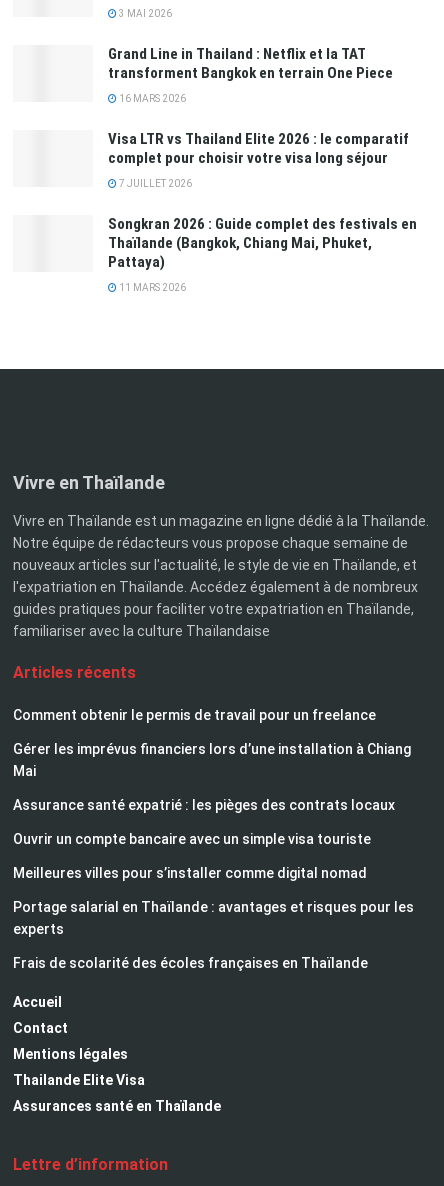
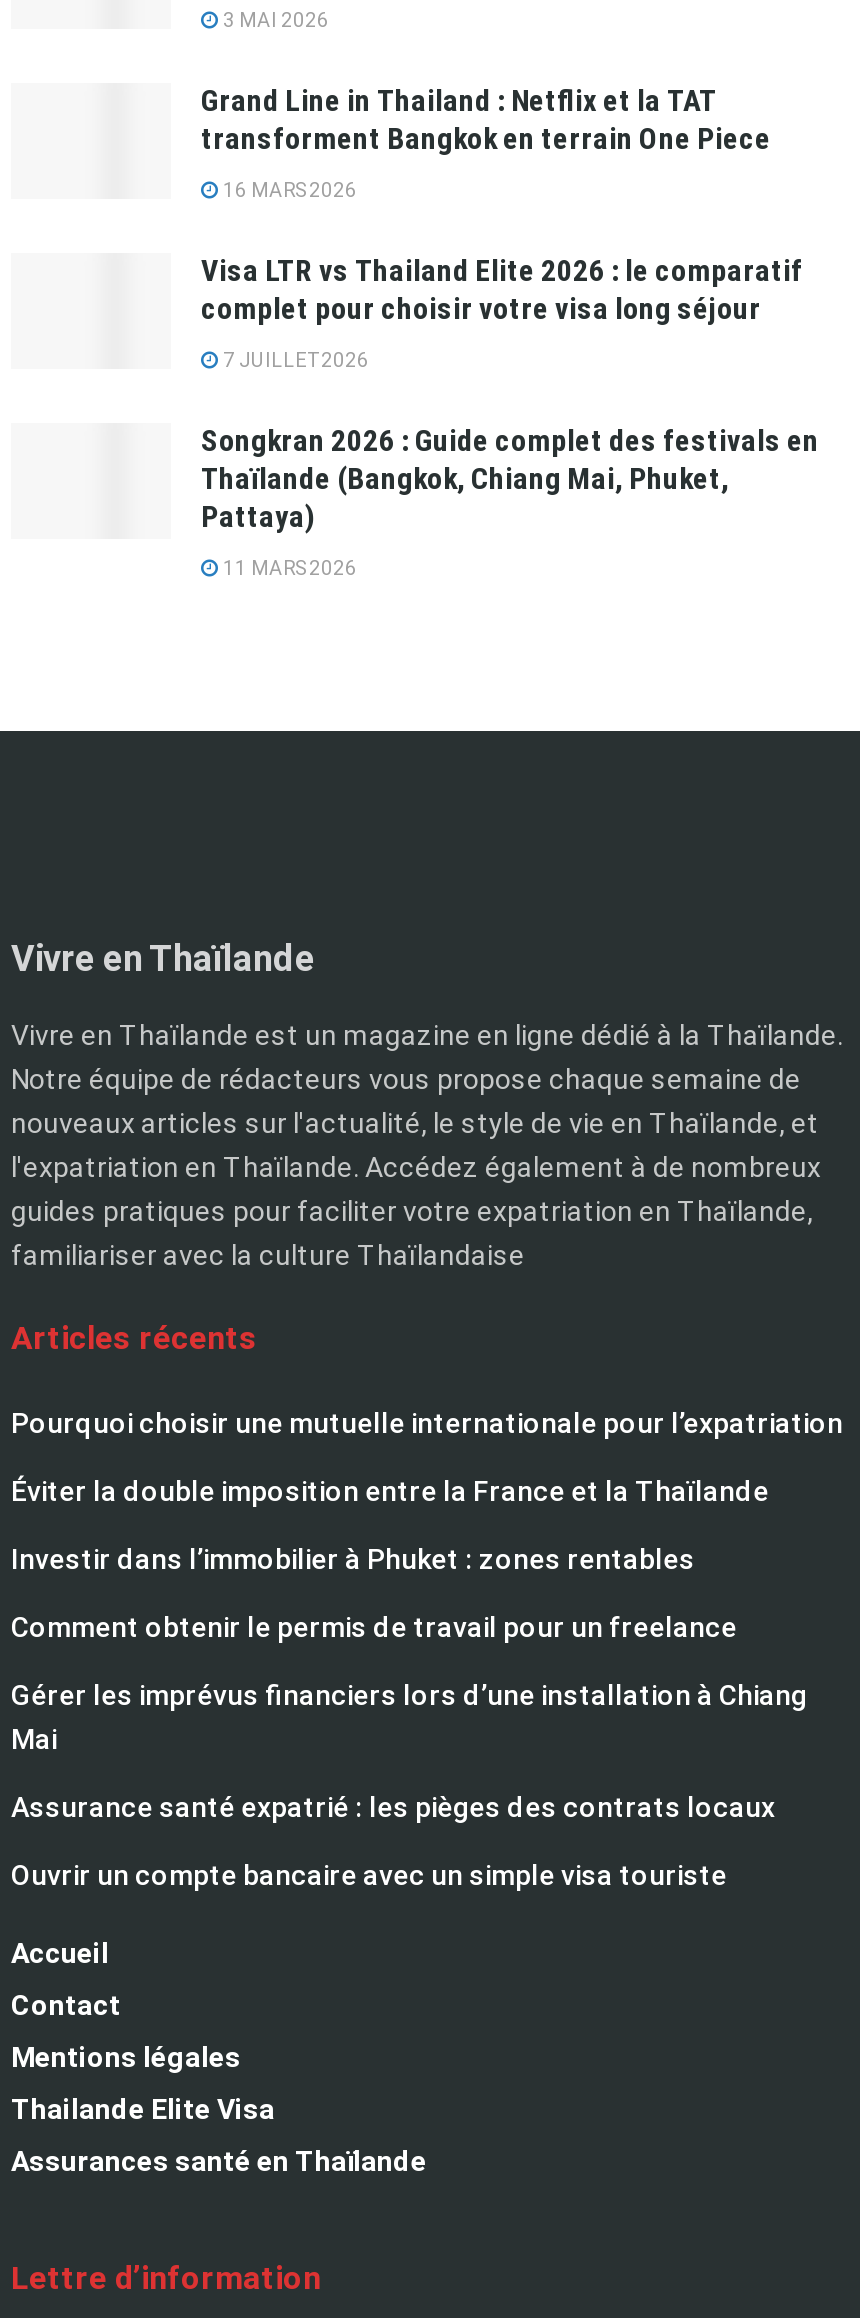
none -> [11,1407,843,1575] Pourquoi choisir une mutuelle internationale pour l’expatriation | Éviter la double imposition entre la France et la Thaïlande | Investir dans l’immobilier à Phuket : zones rentables
moved [13,707,411,847] -> [11,1611,807,1891]: Comment obtenir le permis de travail pour un freelance | Gérer les imprévus financiers lors d’une installation à Chiang | Mai | Assurance santé expatrié : les pièges des contrats locaux | Ouvrir un compte bancaire avec un simple visa touriste
[13,865,414,971] Meilleures villes pour s’installer comme digital nomad | Portage salarial en Thaïlande : avantages et risques pour les | experts | Frais de scolarité des écoles françaises en Thaïlande -> none

